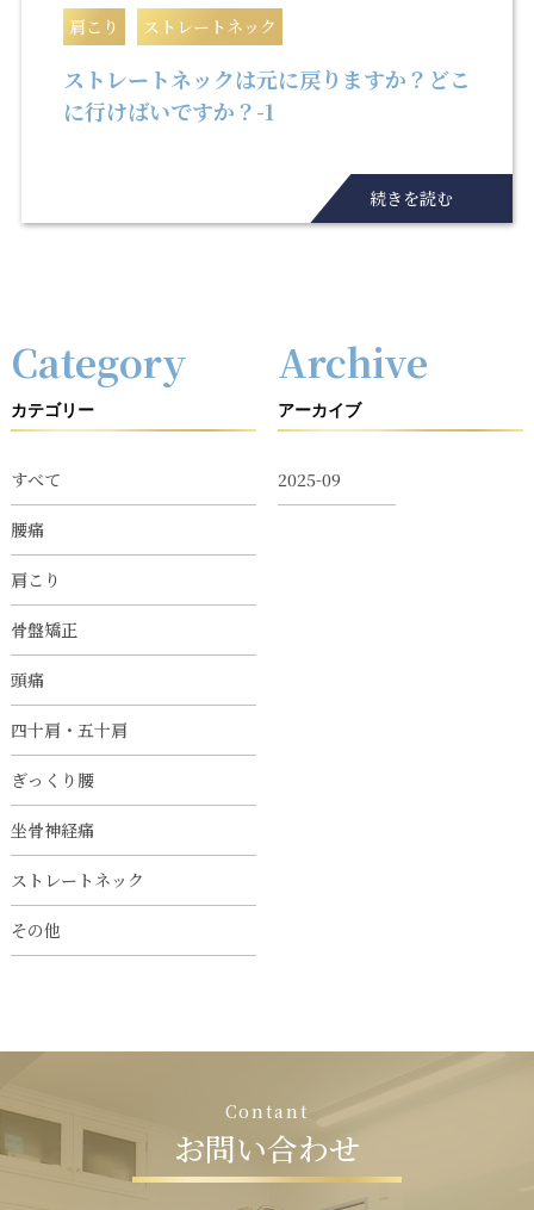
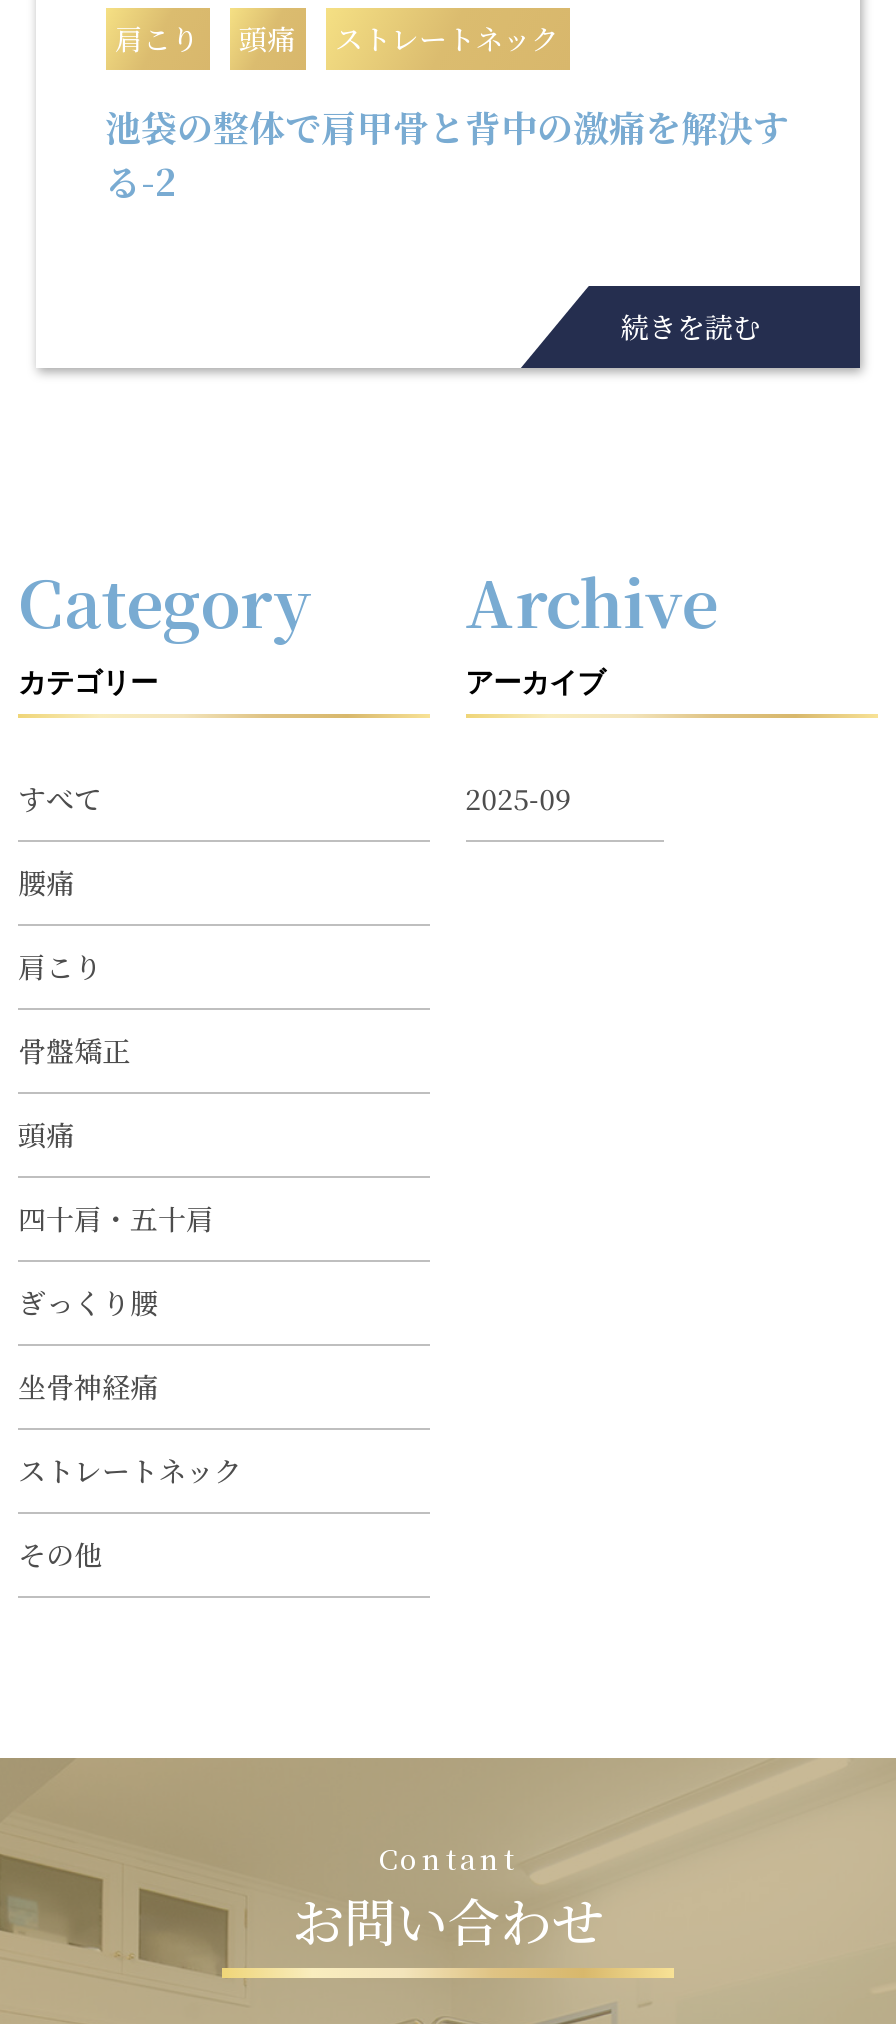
none -> [239,18,295,58] 頭痛
[63,63,470,126] ストレートネックは元に戻りますか？どこ | に行けばいですか？-1 -> [105,100,789,206] 池袋の整体で肩甲骨と背中の激痛を解決す | る-2

